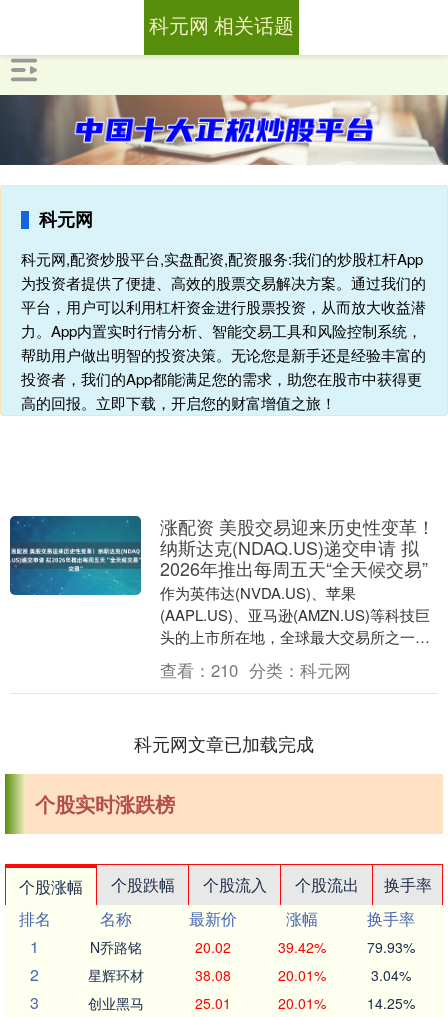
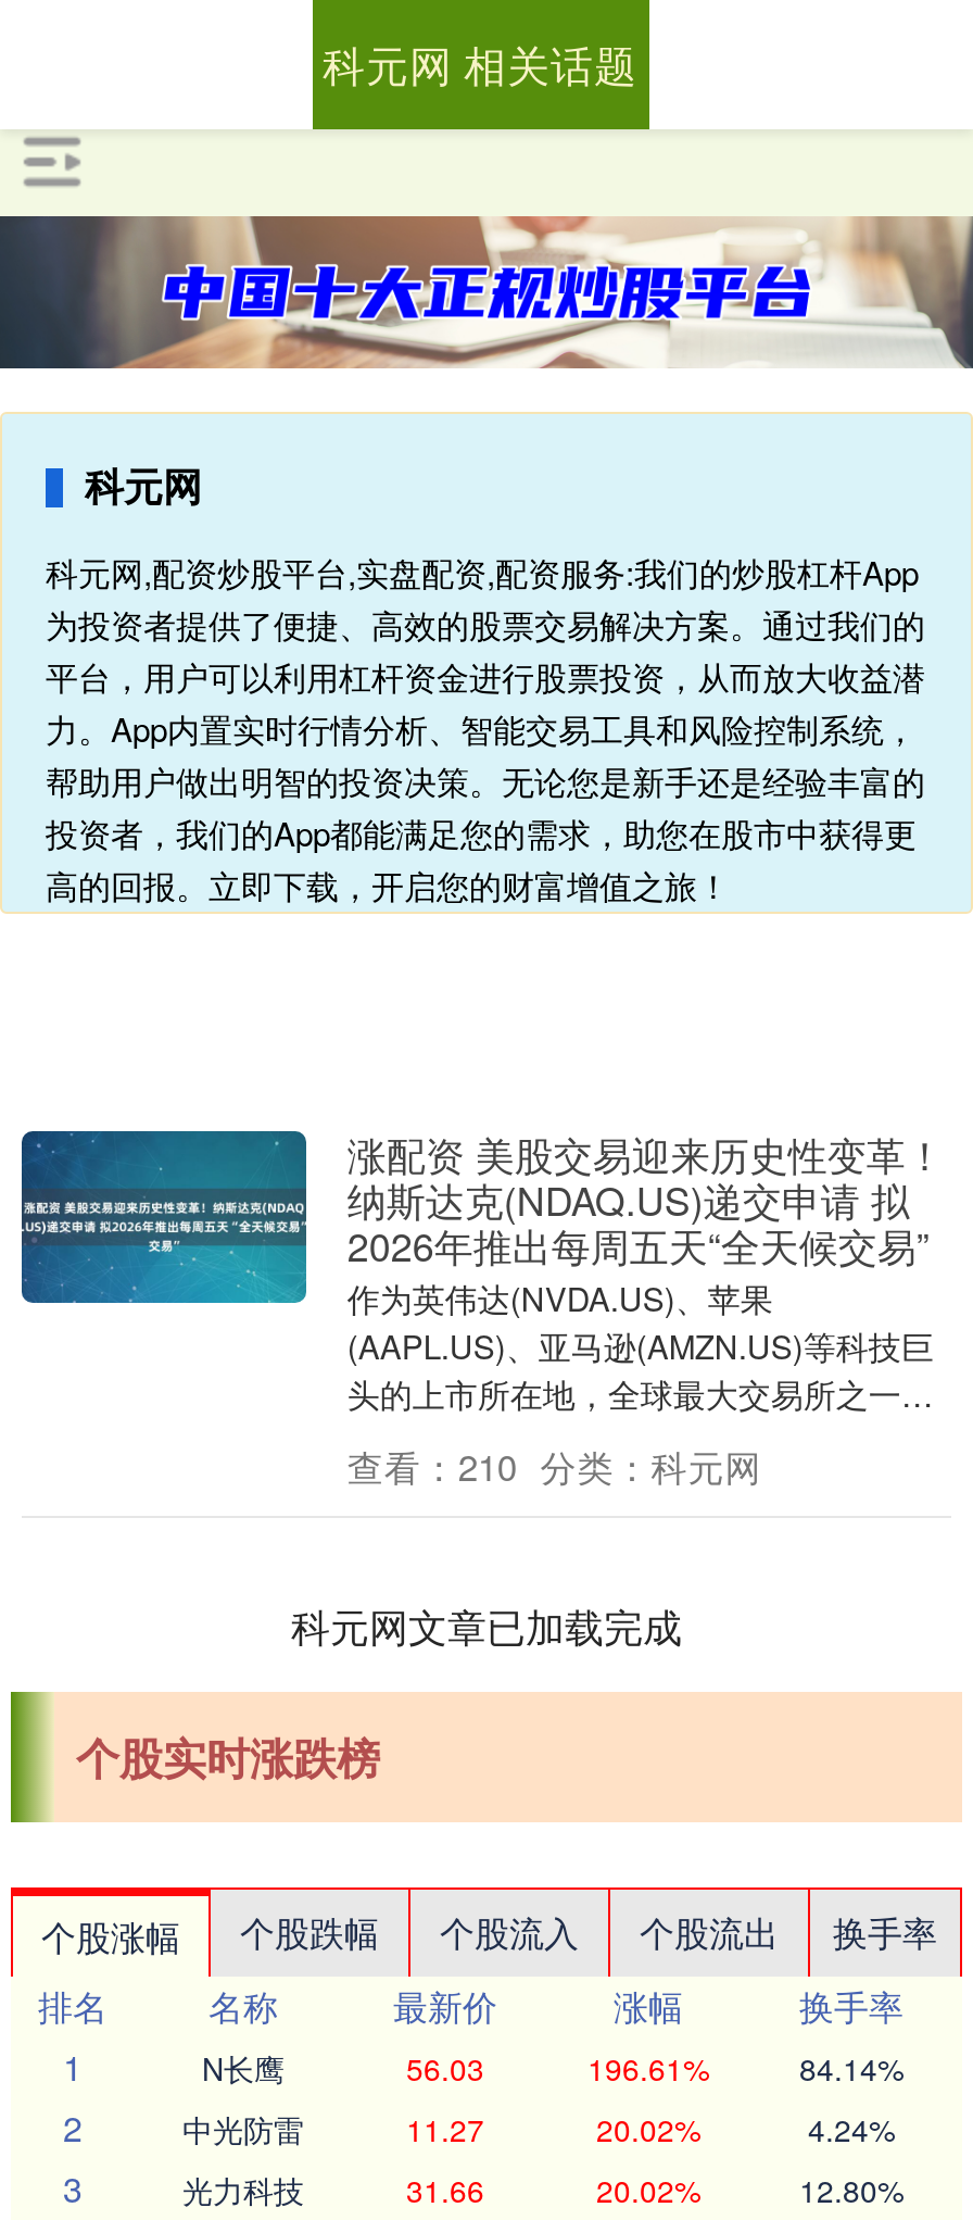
[90,937,414,957] N乔路铭 | 20.02 | 39.42% | 79.93% -> [202,2046,903,2090] N长鹰 | 56.03 | 196.61% | 84.14%
[88,965,410,985] 星辉环材 | 38.08 | 20.01% | 3.04% -> [182,2107,895,2150] 中光防雷 | 11.27 | 20.02% | 4.24%
[88,993,414,1013] 创业黑马 | 25.01 | 20.01% | 14.25% -> [182,2168,903,2211] 光力科技 | 31.66 | 20.02% | 12.80%

